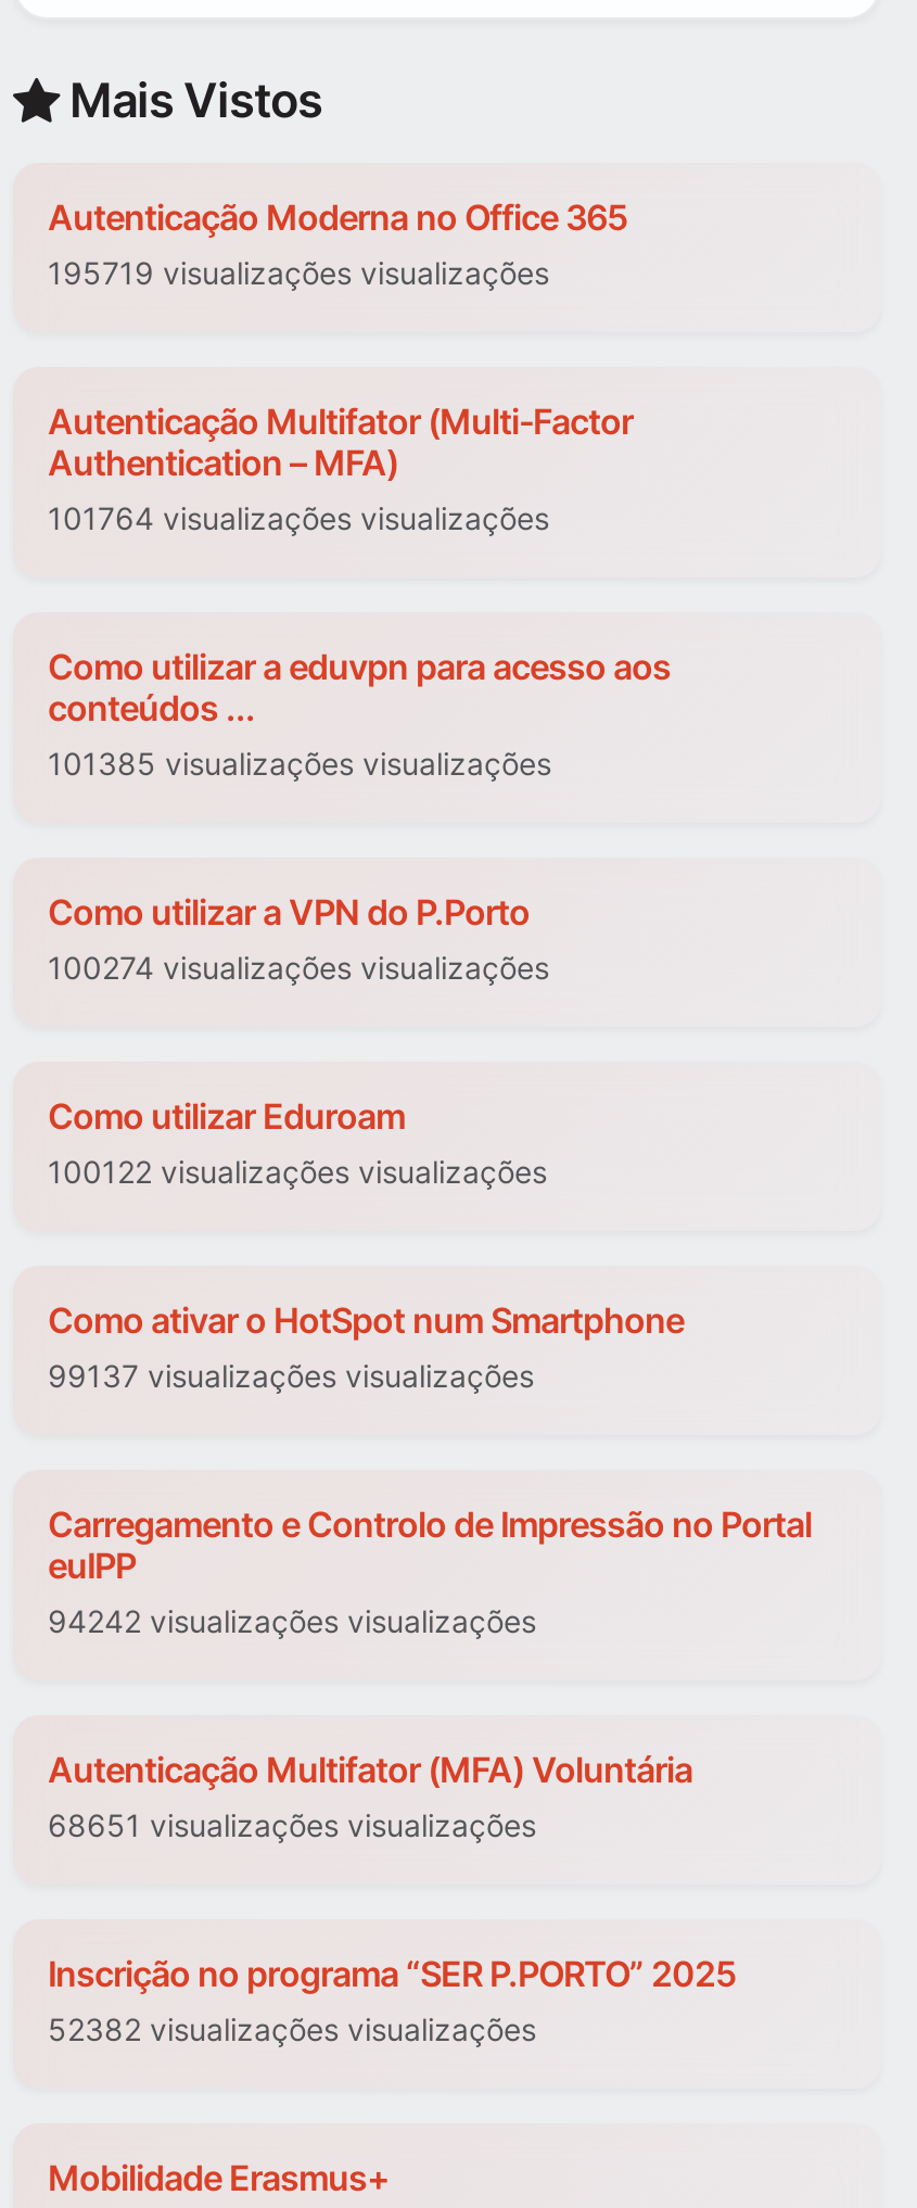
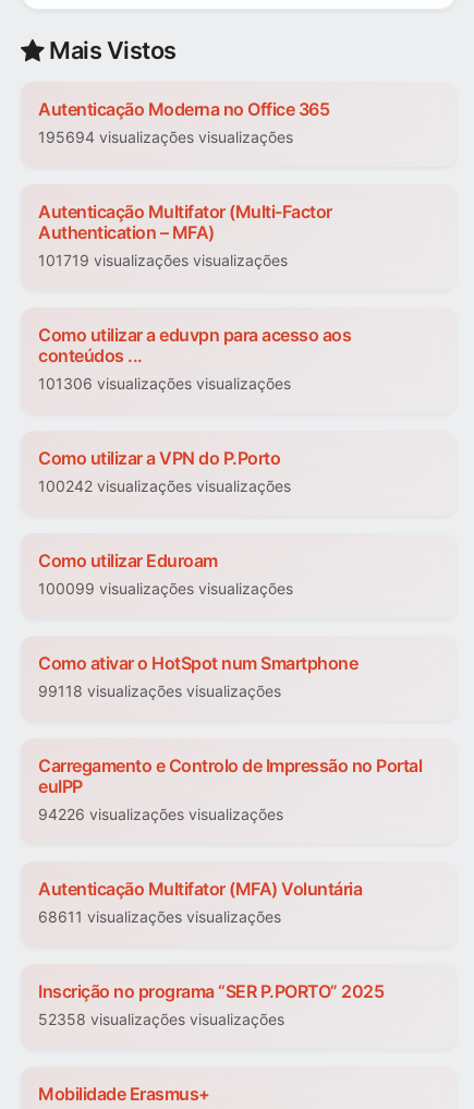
[48,255,549,292] 195719 visualizações visualizações -> [38,128,293,147] 195694 visualizações visualizações
[48,500,549,537] 101764 visualizações visualizações -> [38,251,288,270] 101719 visualizações visualizações
[48,746,551,783] 101385 visualizações visualizações -> [38,375,291,393] 101306 visualizações visualizações
[48,950,549,987] 100274 visualizações visualizações -> [38,477,291,496] 100242 visualizações visualizações
[48,1154,547,1191] 100122 visualizações visualizações -> [38,580,293,598] 100099 visualizações visualizações
[48,1358,534,1395] 99137 visualizações visualizações -> [38,682,281,701] 99118 visualizações visualizações
[48,1603,536,1640] 94242 visualizações visualizações -> [38,805,283,824] 94226 visualizações visualizações
[48,1807,536,1844] 68651 visualizações visualizações -> [38,908,281,926] 68611 visualizações visualizações
[48,2012,536,2048] 52382 visualizações visualizações -> [38,1010,284,1029] 52358 visualizações visualizações

